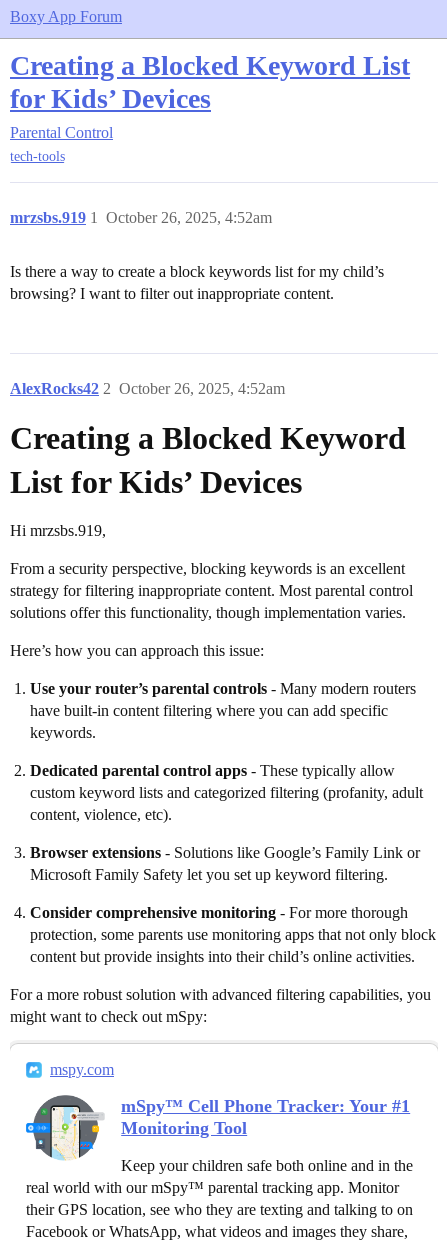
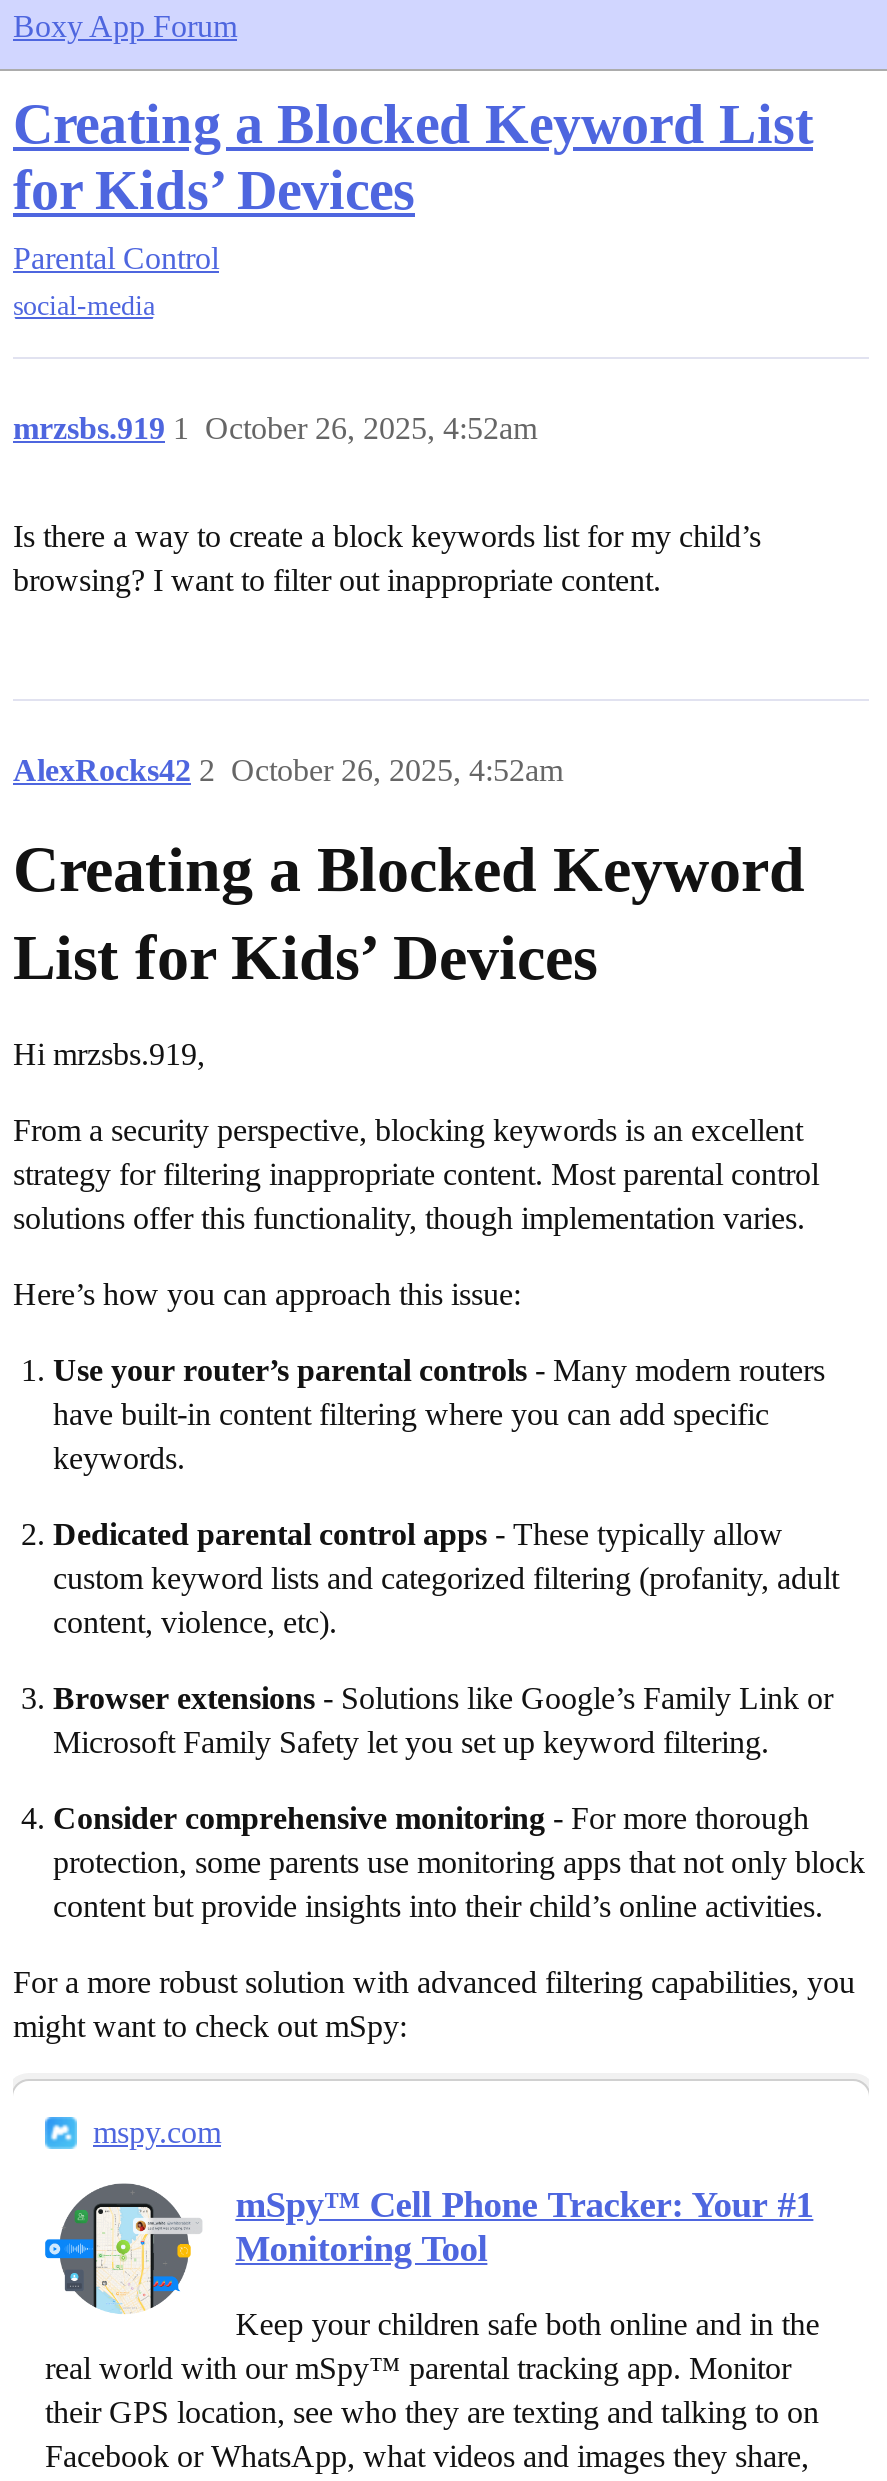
[10,149,65,164] tech-tools -> [13,292,155,322] social-media

